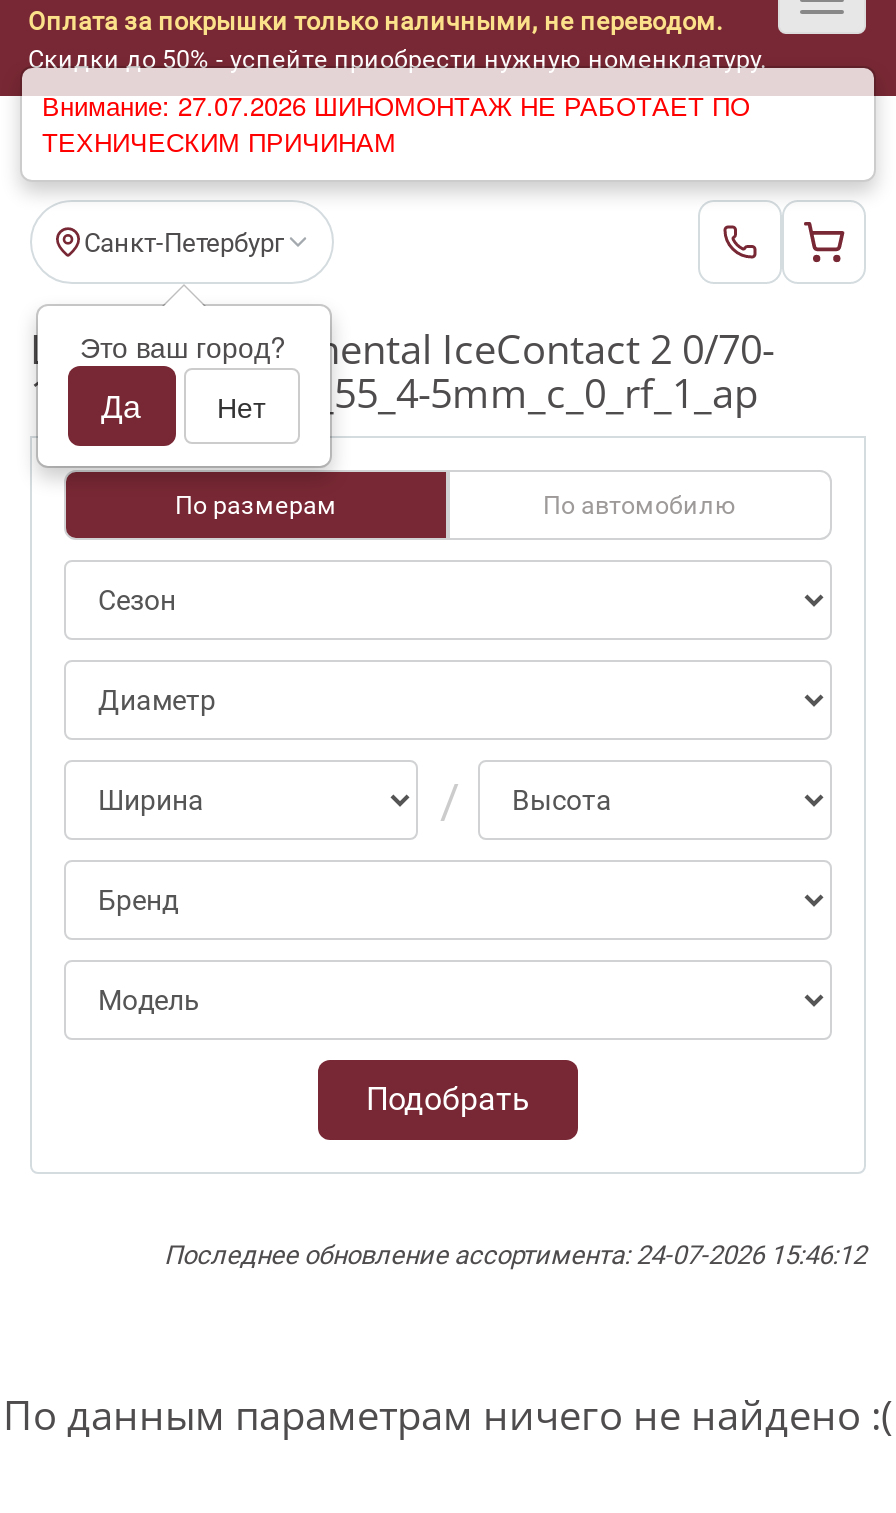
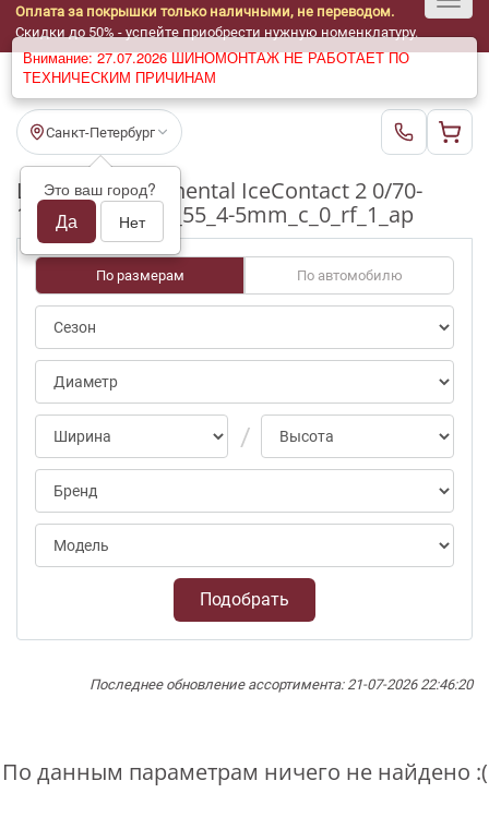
[164,1240,866,1270] Последнее обновление ассортимента: 24-07-2026 15:46:12 -> [90,676,473,693] Последнее обновление ассортимента: 21-07-2026 22:46:20

